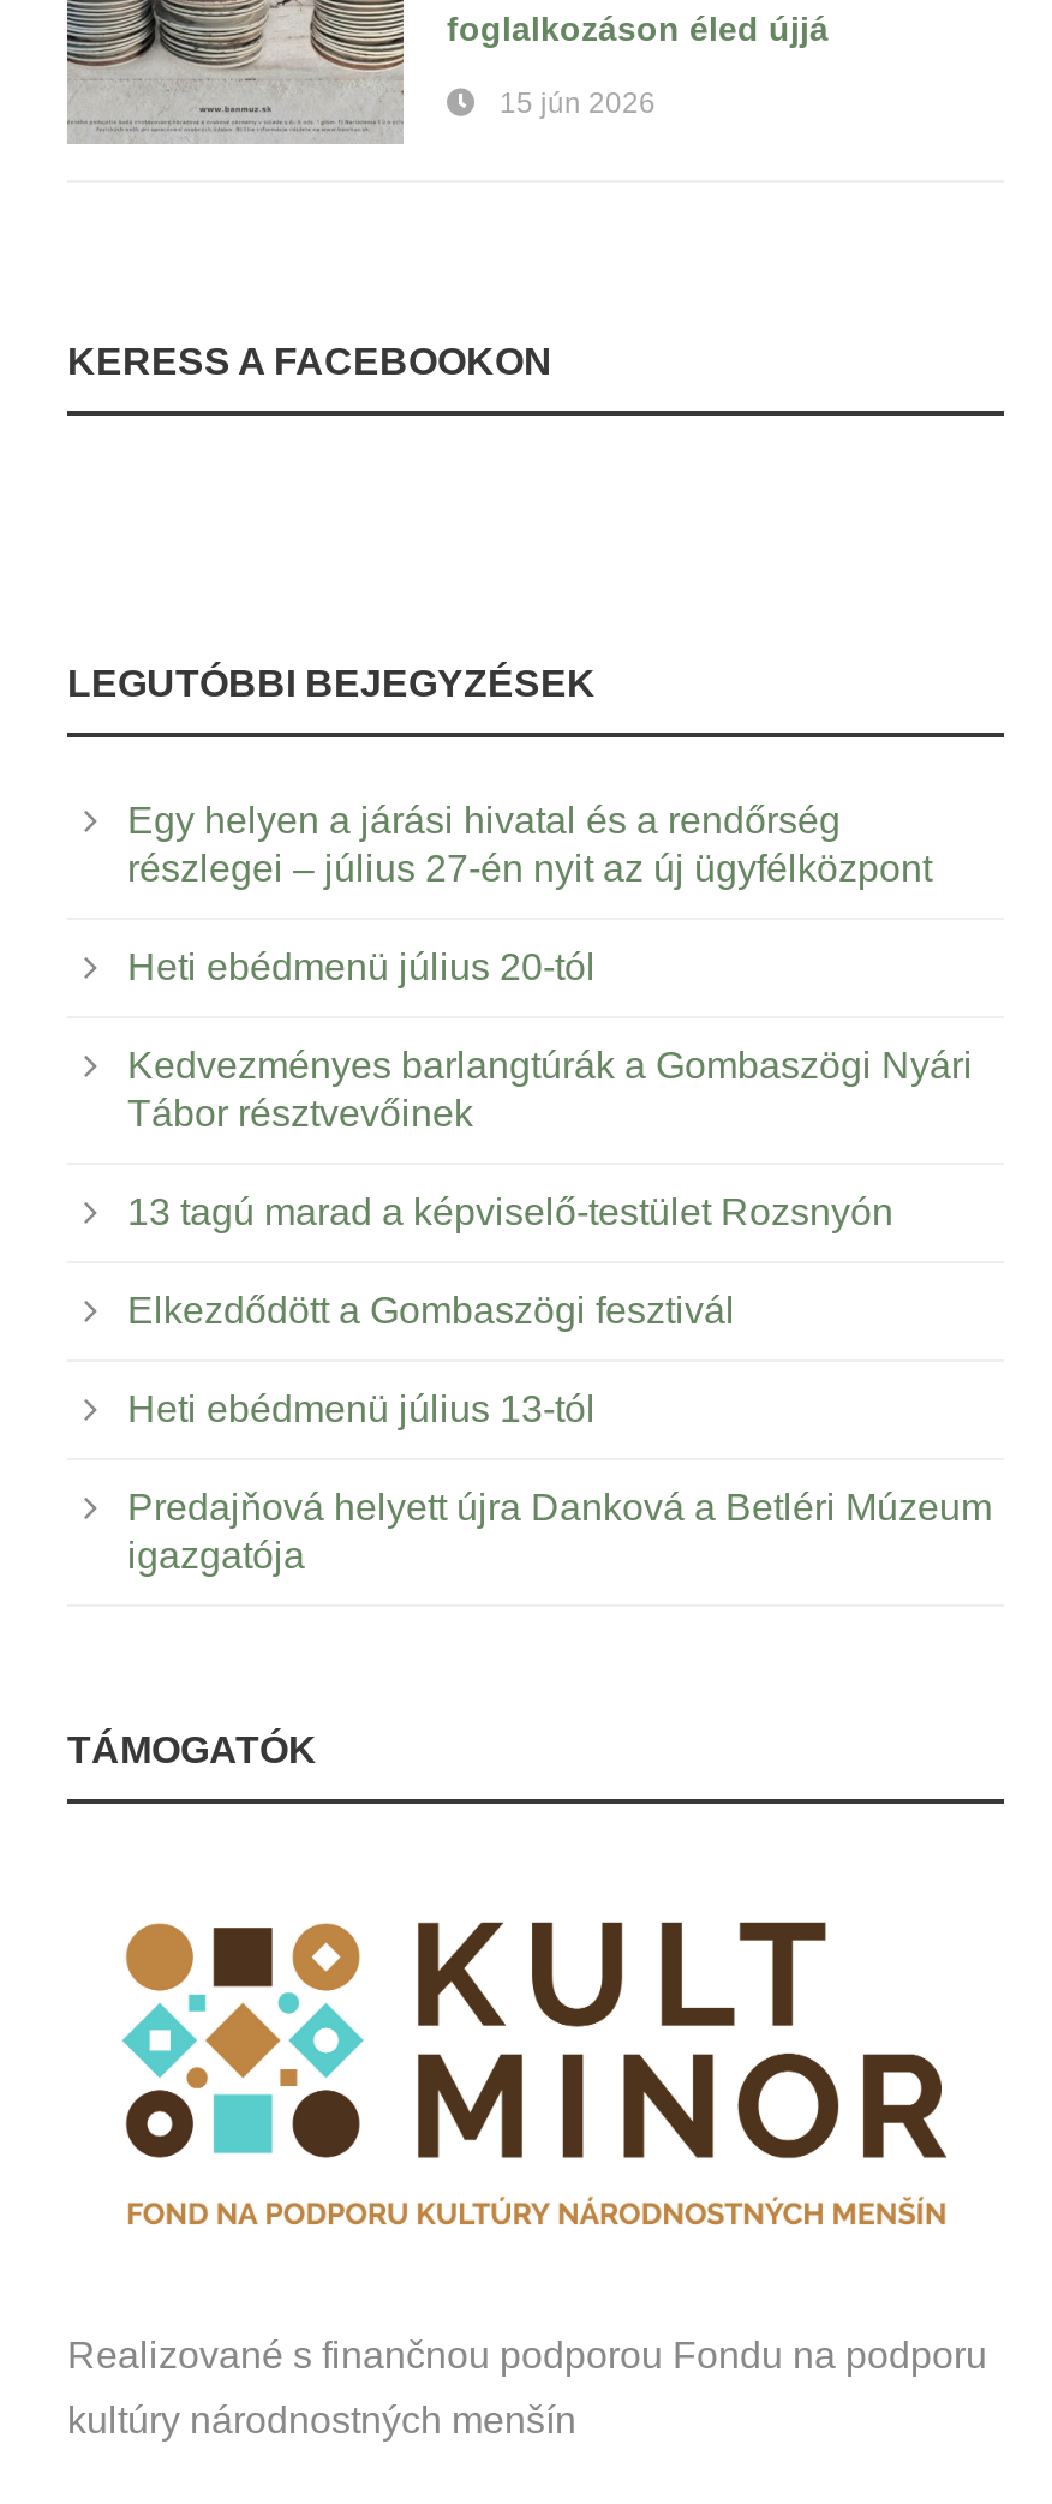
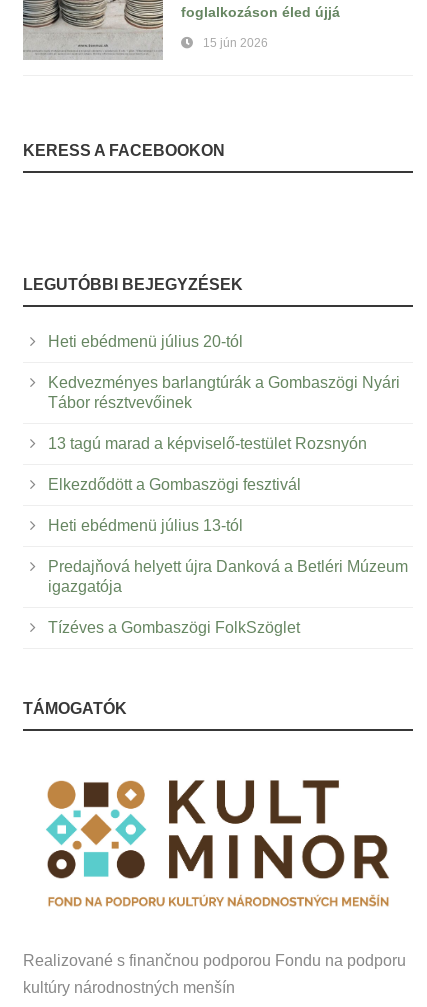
[127,800,932,889] Egy helyen a járási hivatal és a rendőrség | részlegei – július 27-én nyit az új ügyfélközpont -> none
moved [127,947,992,1576] -> [48,333,408,595]: Heti ebédmenü július 20-tól | Kedvezményes barlangtúrák a Gombaszögi Nyári | Tábor résztvevőinek | 13 tagú marad a képviselő-testület Rozsnyón | Elkezdődött a Gombaszögi fesztivál | Heti ebédmenü július 13-tól | Predajňová helyett újra Danková a Betléri Múzeum | igazgatója
none -> [48,619,300,636] Tízéves a Gombaszögi FolkSzöglet

